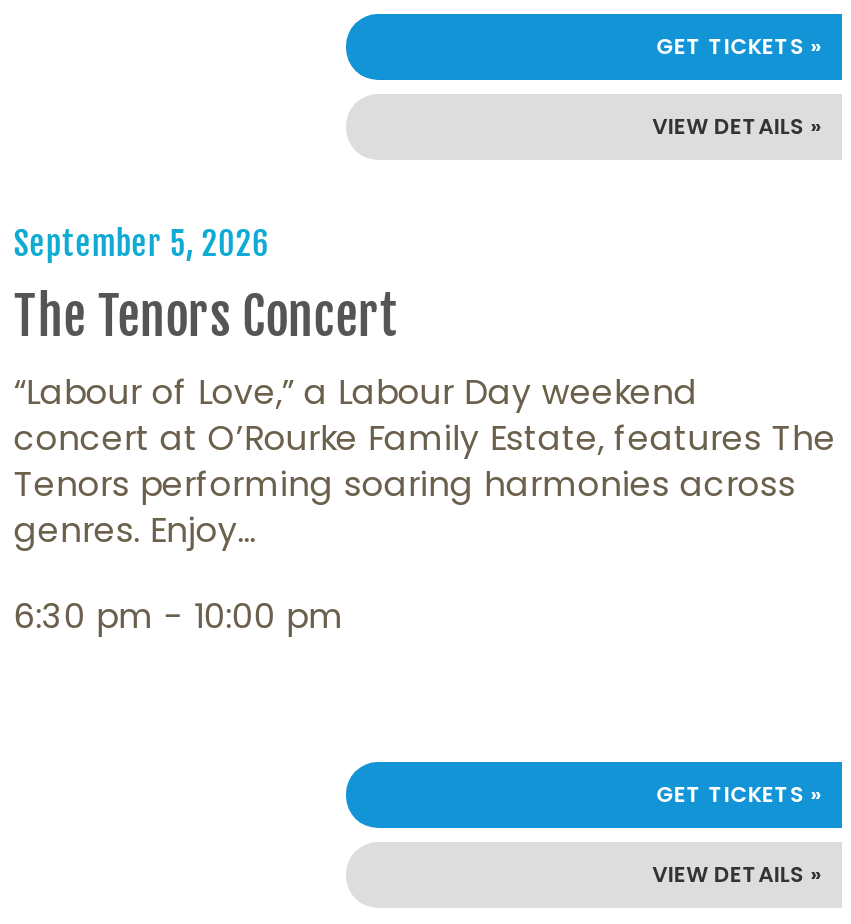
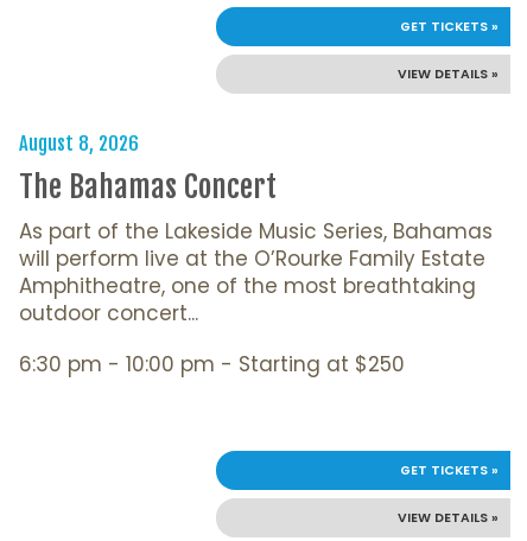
[14,224,836,554] September 5, 2026 | The Tenors Concert | “Labour of Love,” a Labour Day weekend | concert at O’Rourke Family Estate, features The | Tenors performing soaring harmonies across | genres. Enjoy... -> [19,132,492,327] August 8, 2026 | The Bahamas Concert | As part of the Lakeside Music Series, Bahamas | will perform live at the O’Rourke Family Estate | Amphitheatre, one of the most breathtaking | outdoor concert...
[14,592,344,640] 6:30 pm - 10:00 pm -> [19,350,405,378] 6:30 pm - 10:00 pm - Starting at $250

